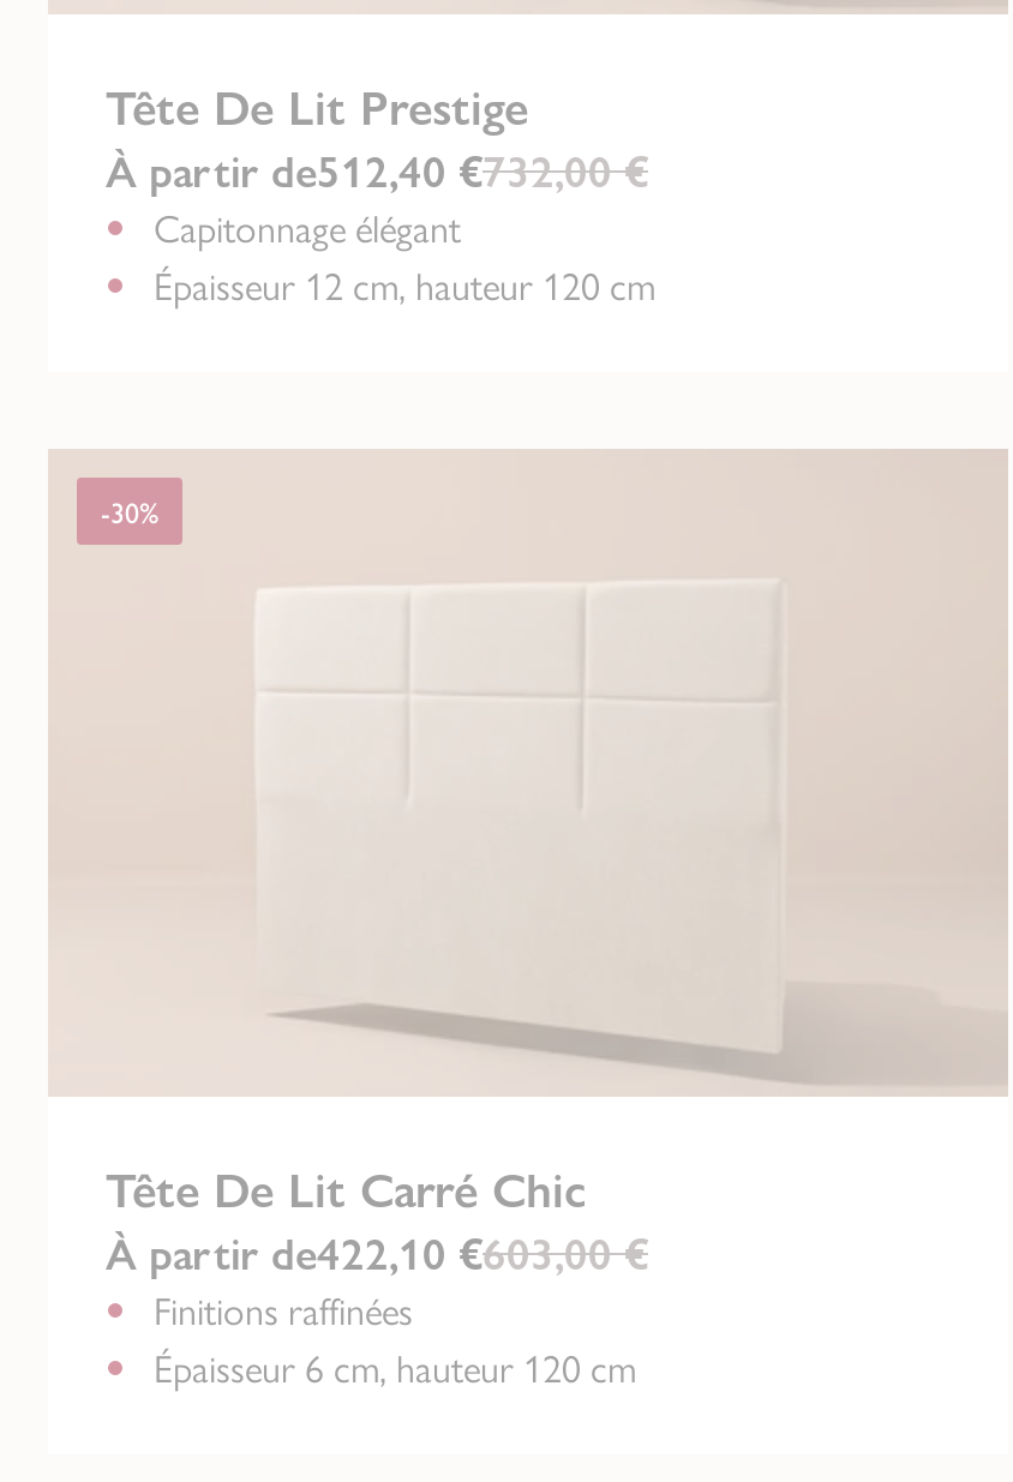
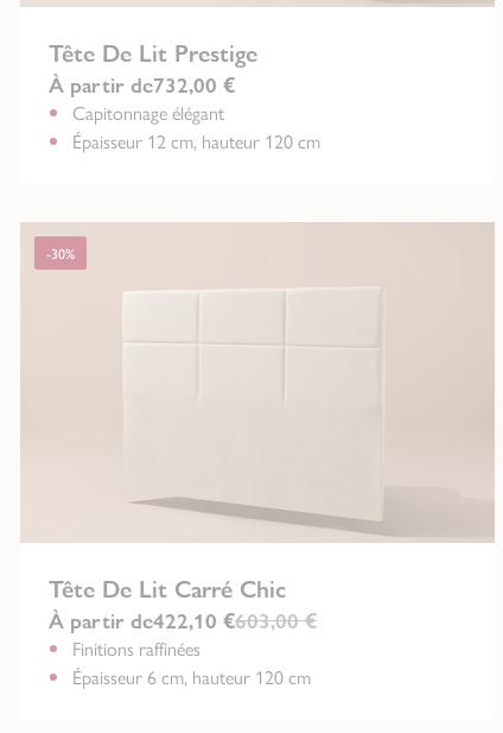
[106,139,648,199] À partir de512,40 €732,00 € -> [49,69,235,98] À partir de732,00 €

